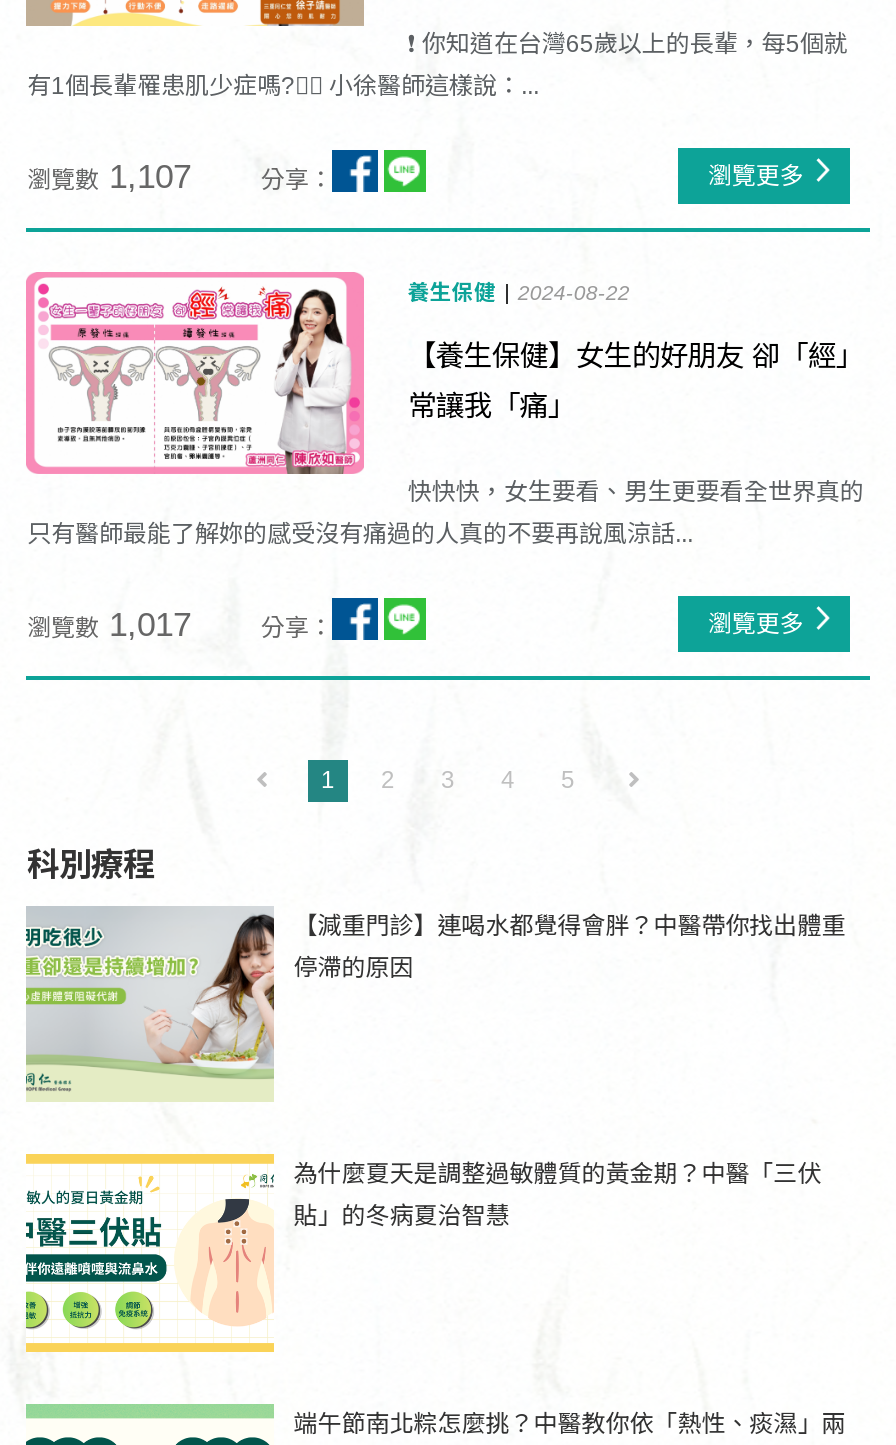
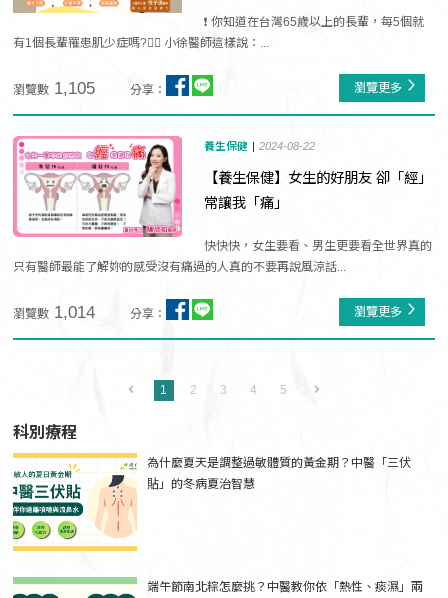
[27,157,333,195] 瀏覽數 1,107 分享： -> [13,79,166,98] 瀏覽數 1,105 分享：
[27,605,333,643] 瀏覽數 1,017 分享： -> [13,303,166,322] 瀏覽數 1,014 分享：
[24,906,846,1100] [image] | 【減重門診】連喝水都覺得會胖？中醫帶你找出體重 | 停滯的原因 -> none

